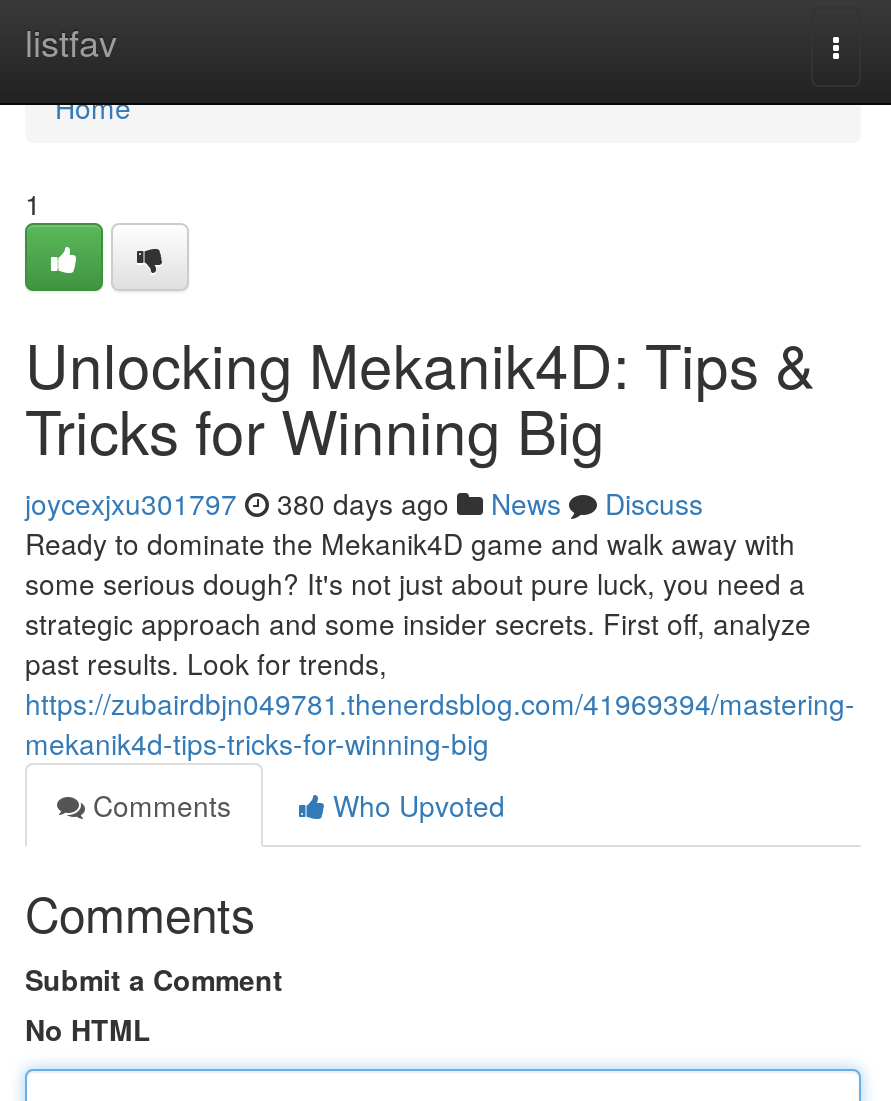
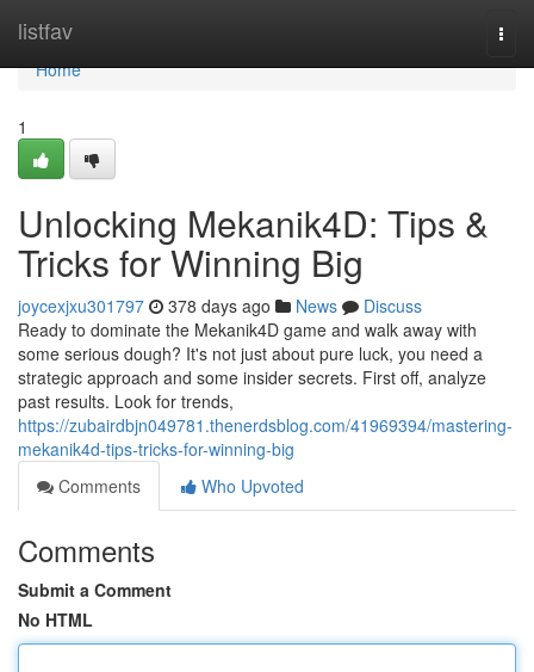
[25,483,703,523] joycexjxu301797 380 days ago News Discuss -> [18,294,422,317] joycexjxu301797 378 days ago News Discuss

